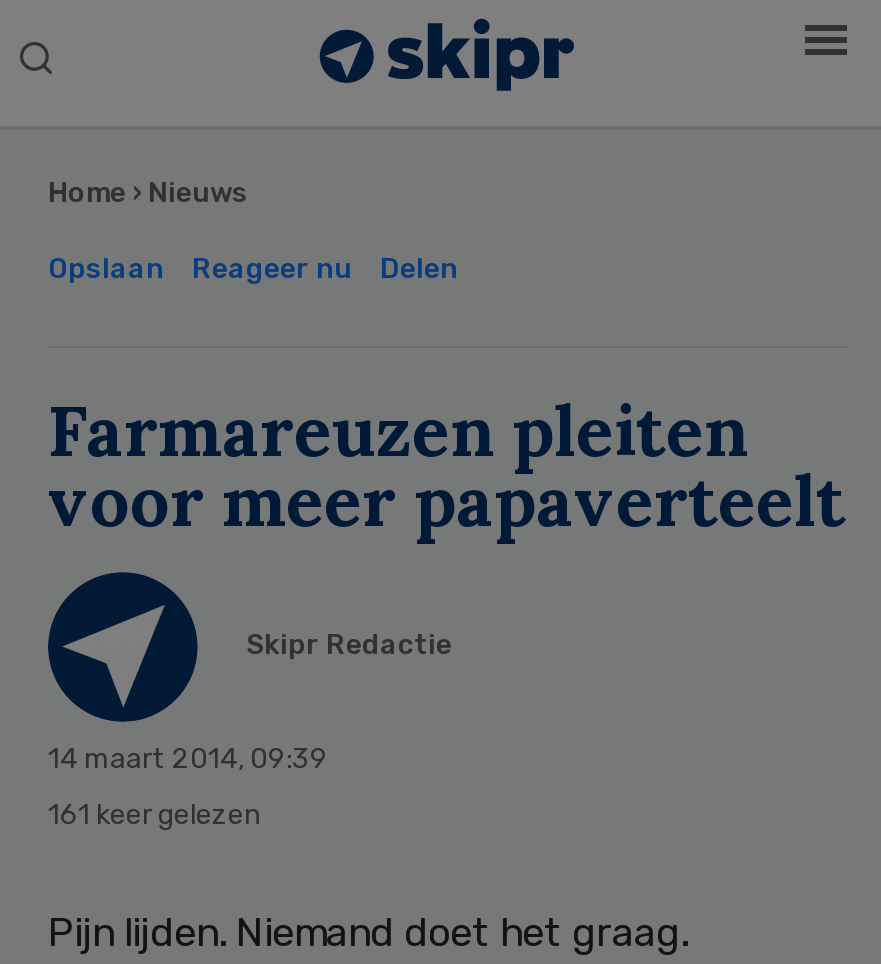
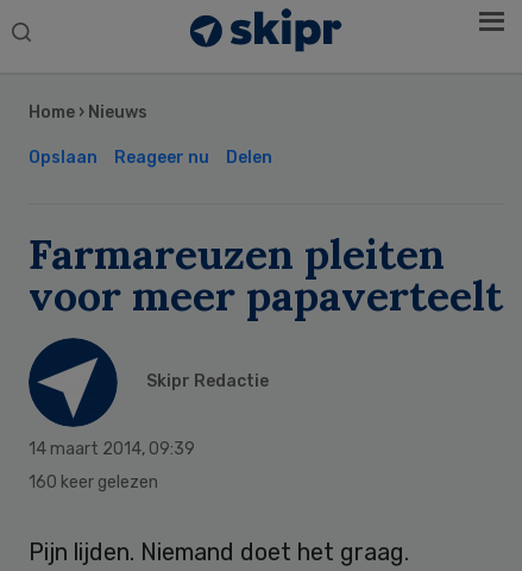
[48,798,260,832] 161 keer gelezen -> [29,472,158,492] 160 keer gelezen

